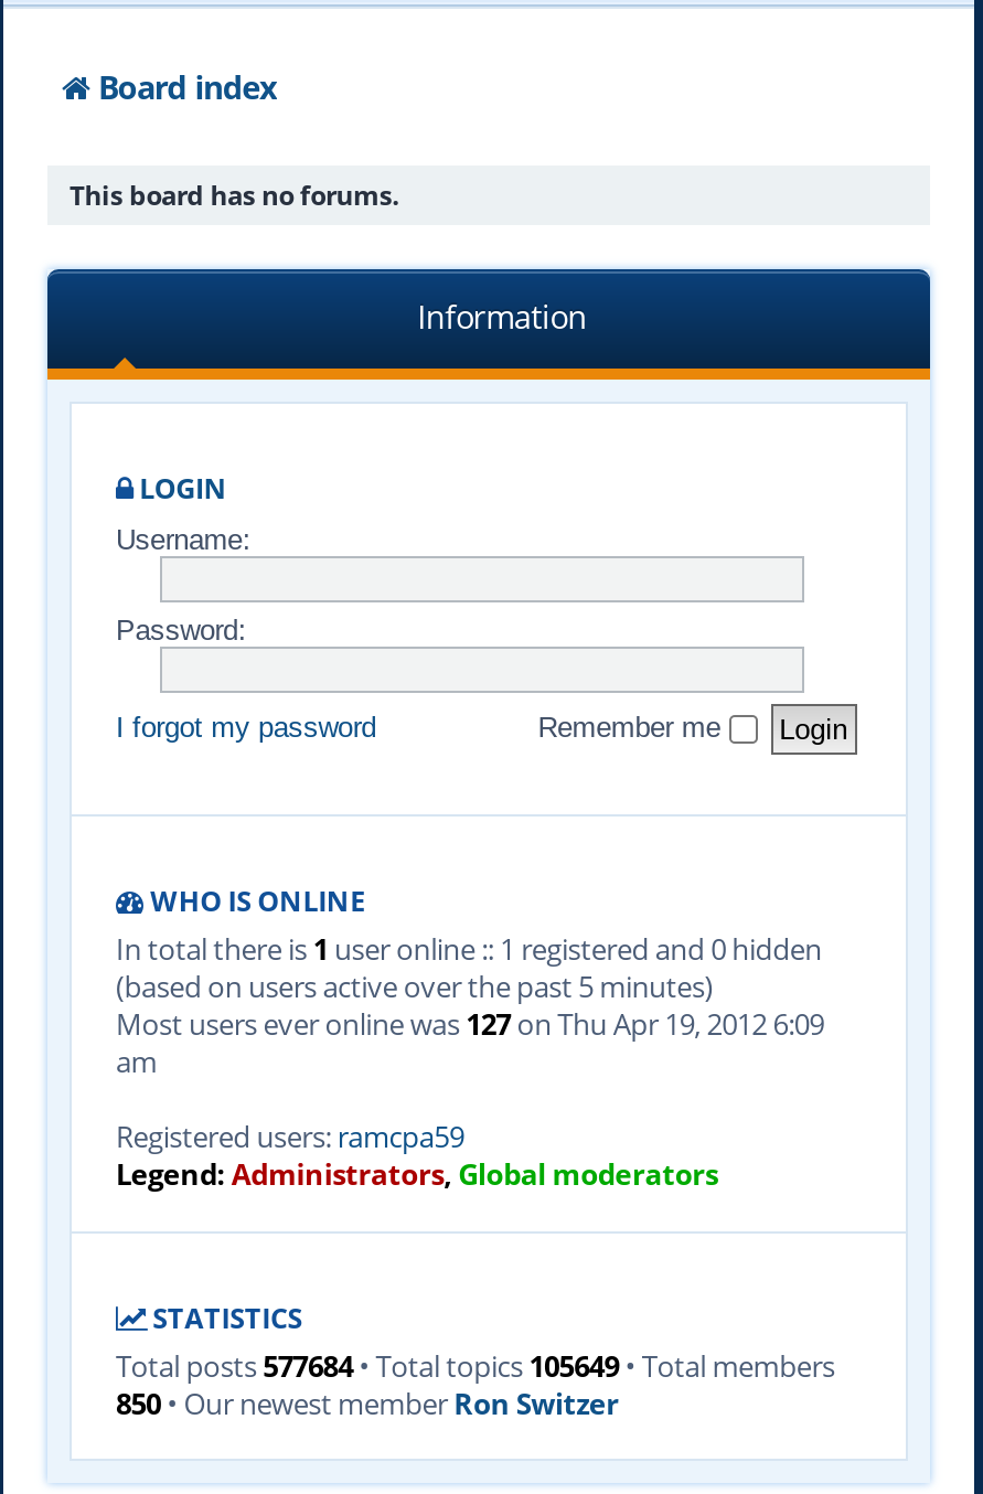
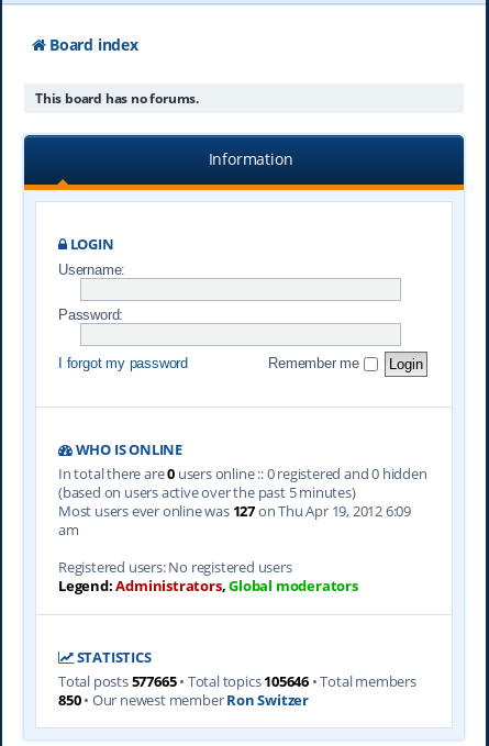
[116,929,822,969] In total there is 1 user online :: 1 registered and 0 hidden -> [58,464,427,483] In total there are 0 users online :: 0 registered and 0 hidden
[116,1117,464,1156] Registered users: ramcpa59 -> [58,557,292,577] Registered users: No registered users
[116,1345,835,1385] Total posts 577684• Total topics 105649 • Total members -> [58,671,416,691] Total posts 577665• Total topics 105646 • Total members

